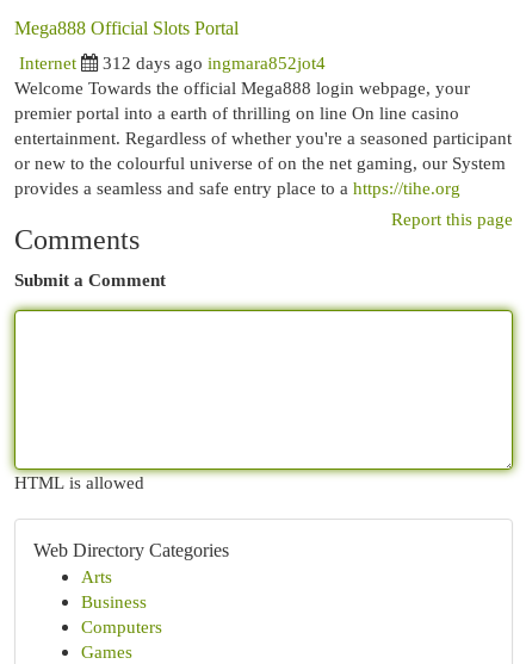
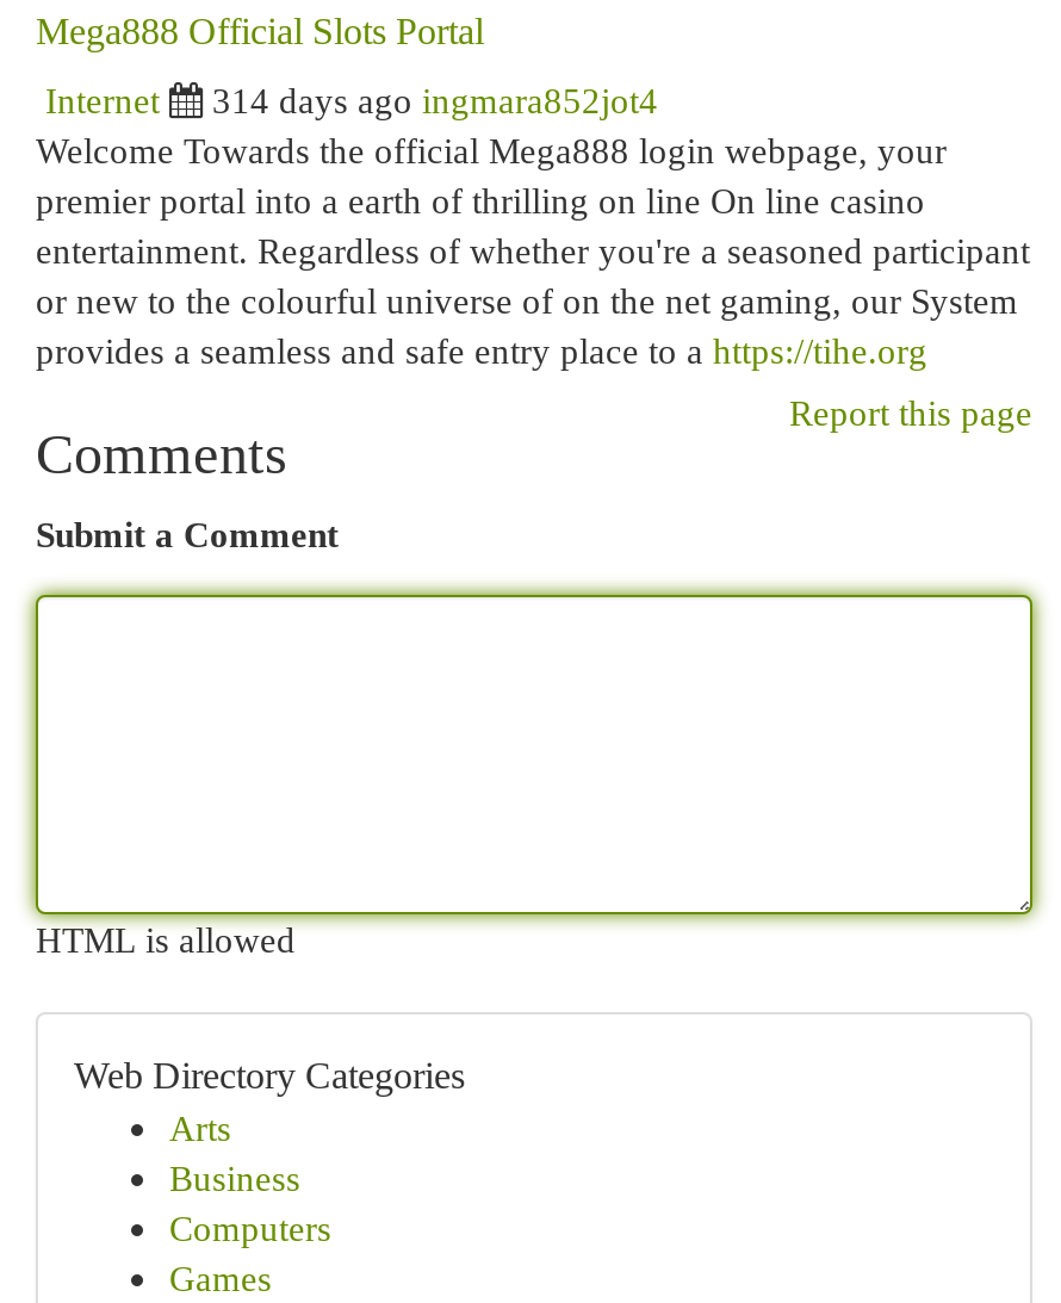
[103,52,326,73] 312 days ago ingmara852jot4 -> [212,80,658,120] 314 days ago ingmara852jot4

